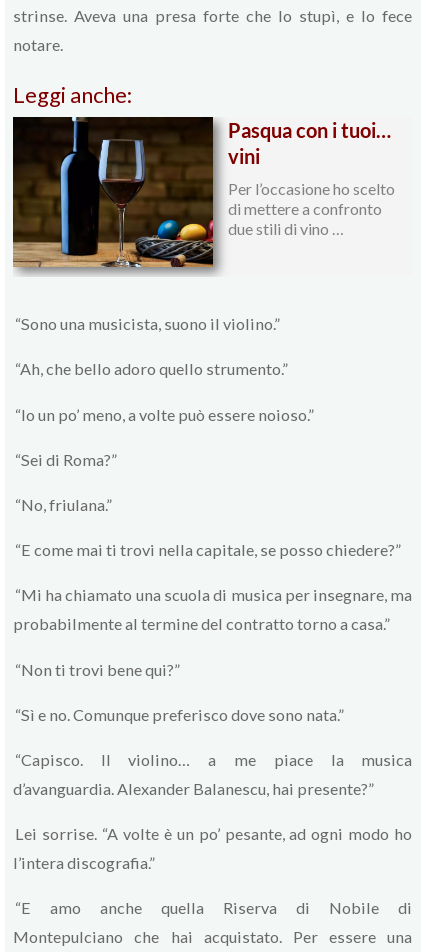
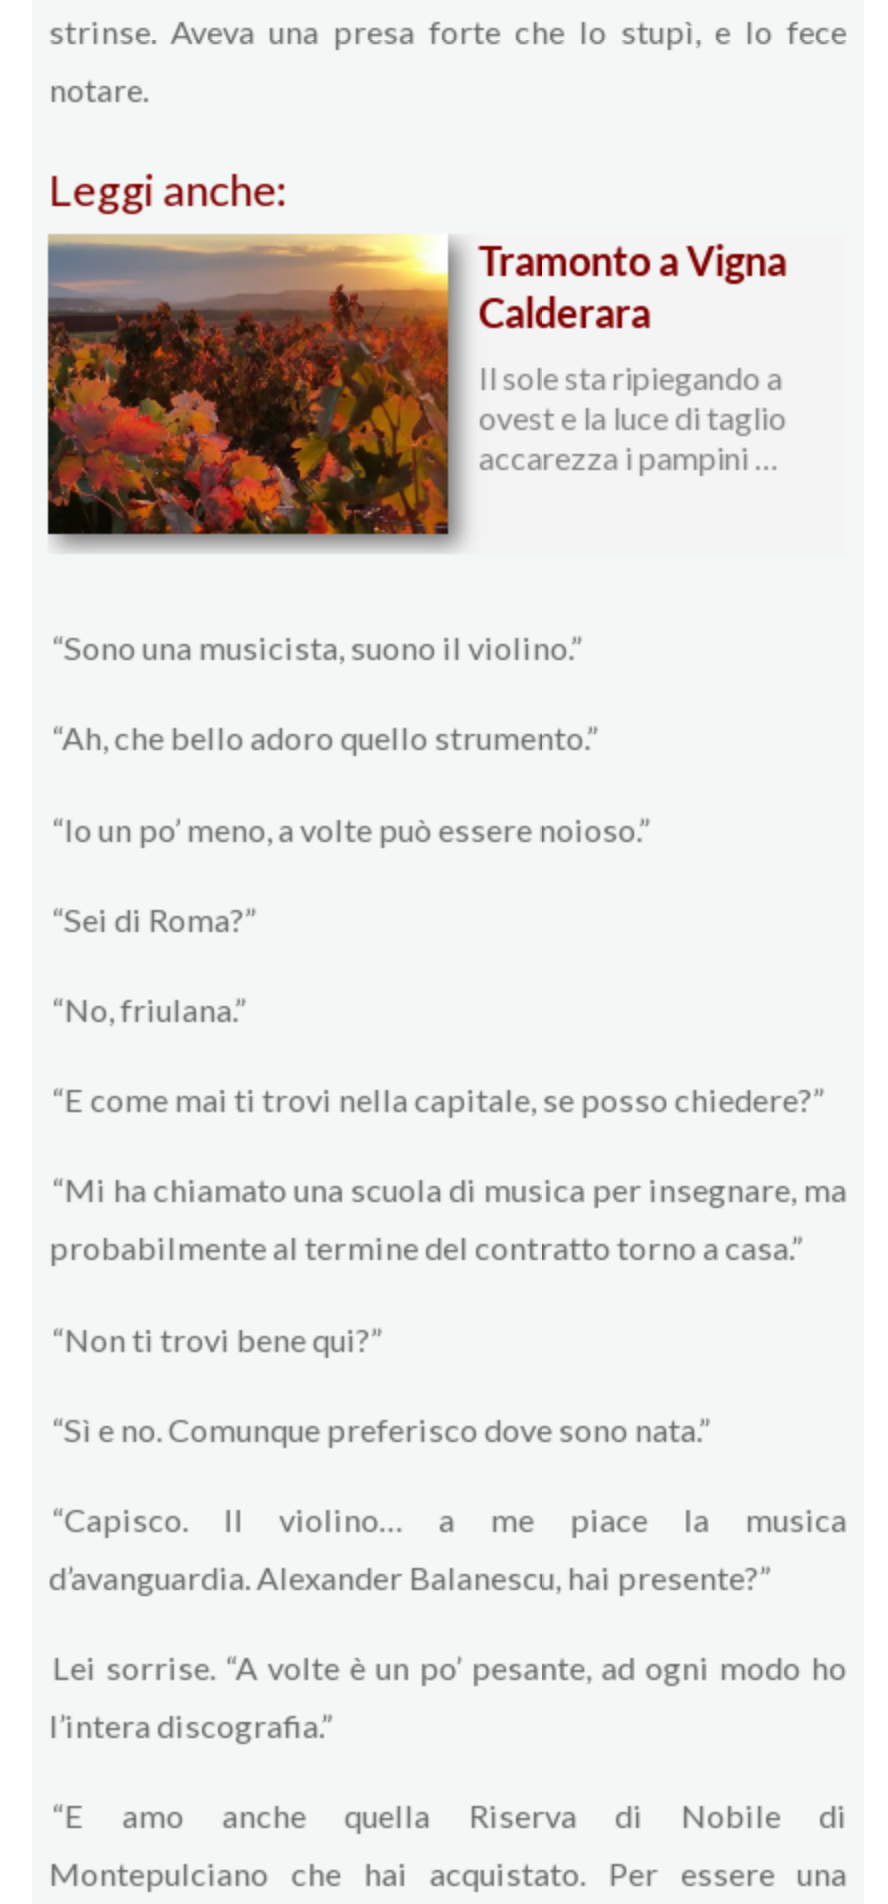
[12,116,391,267] [image] | Pasqua con i tuoi… | vini -> [46,234,787,536] [image] | Tramonto a Vigna | Calderara
[228,180,395,239] Per l’occasione ho scelto | di mettere a confronto | due stili di vino … -> [479,359,787,477] Il sole sta ripiegando a | ovest e la luce di taglio | accarezza i pampini …

